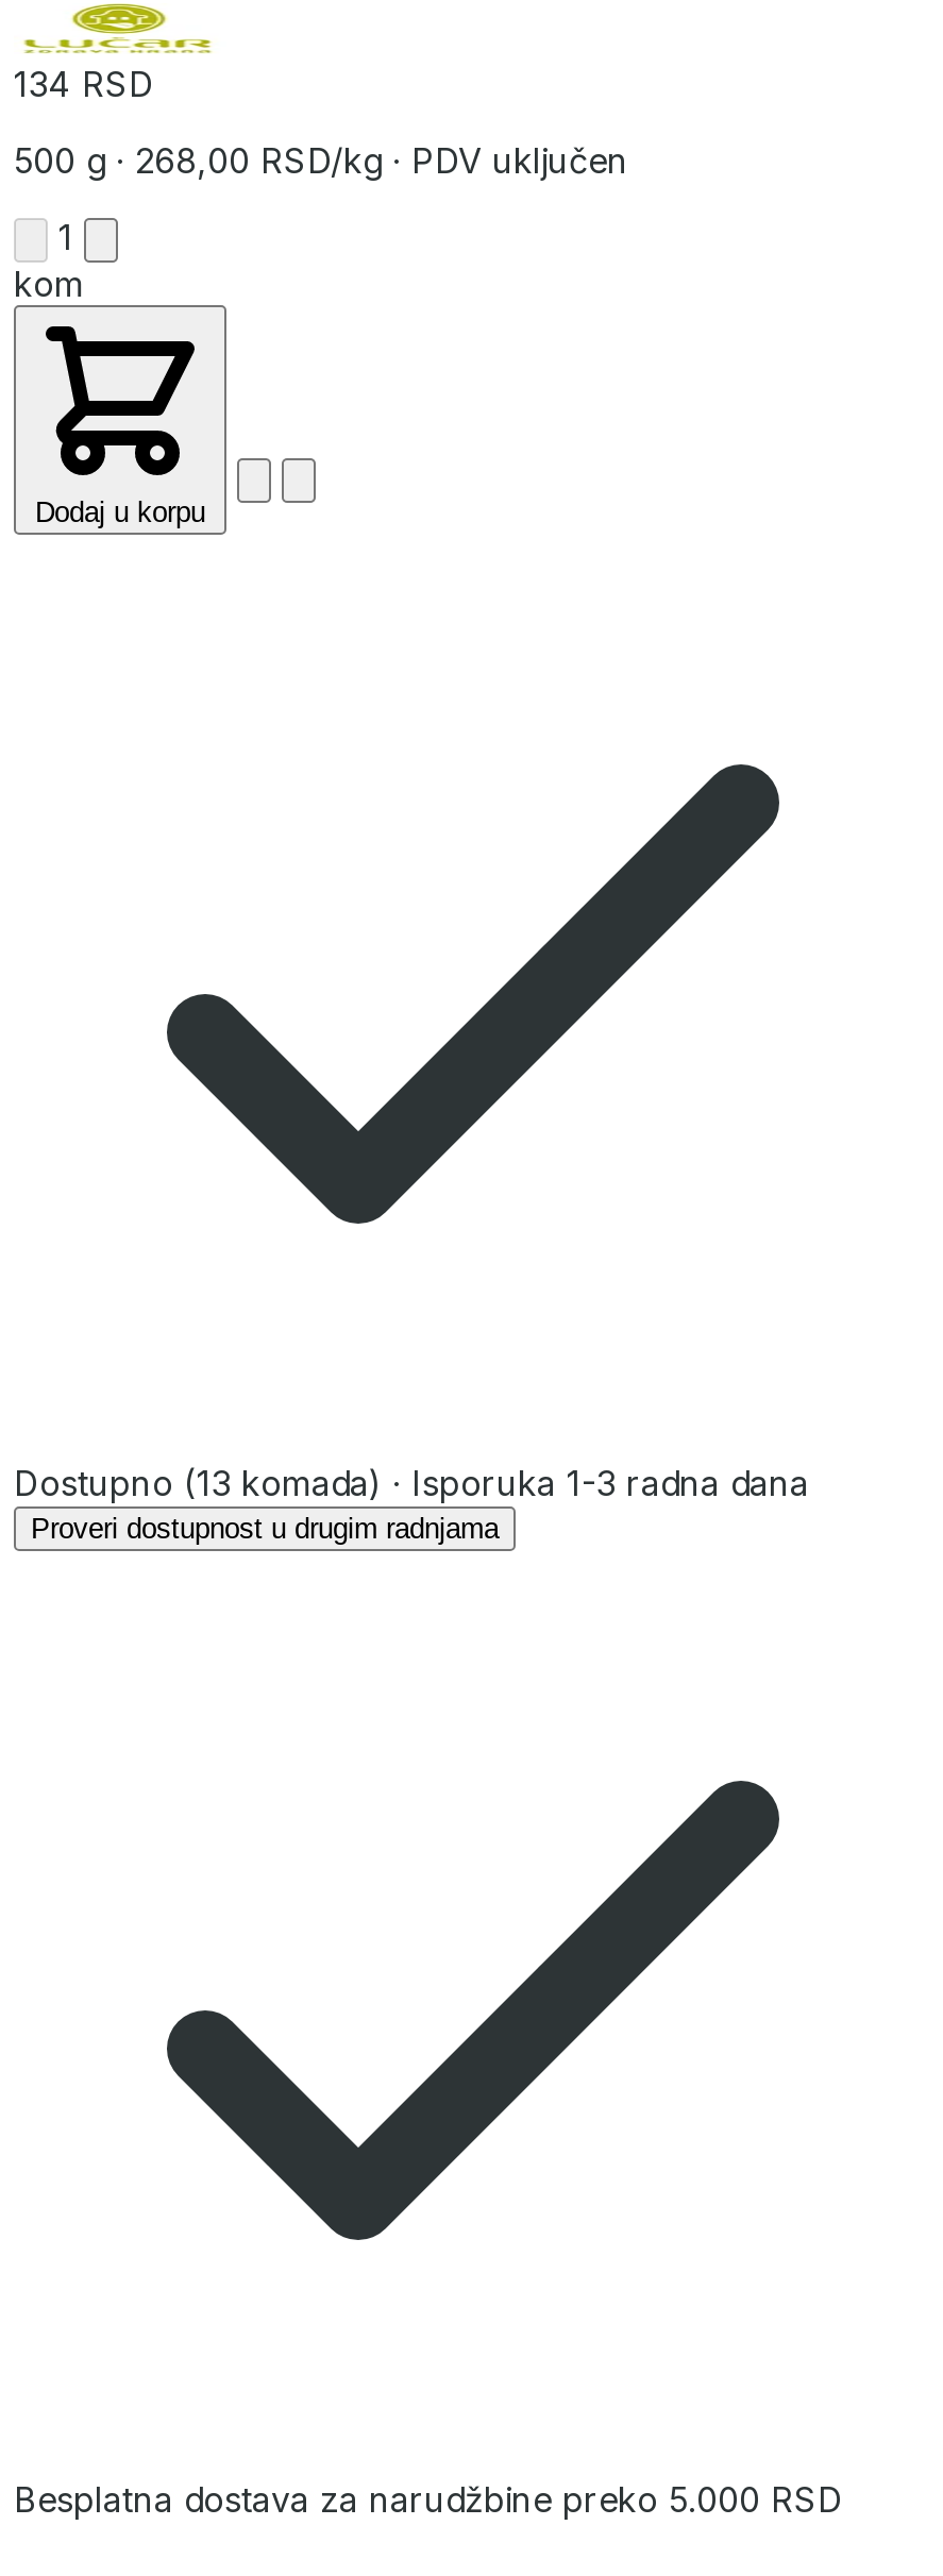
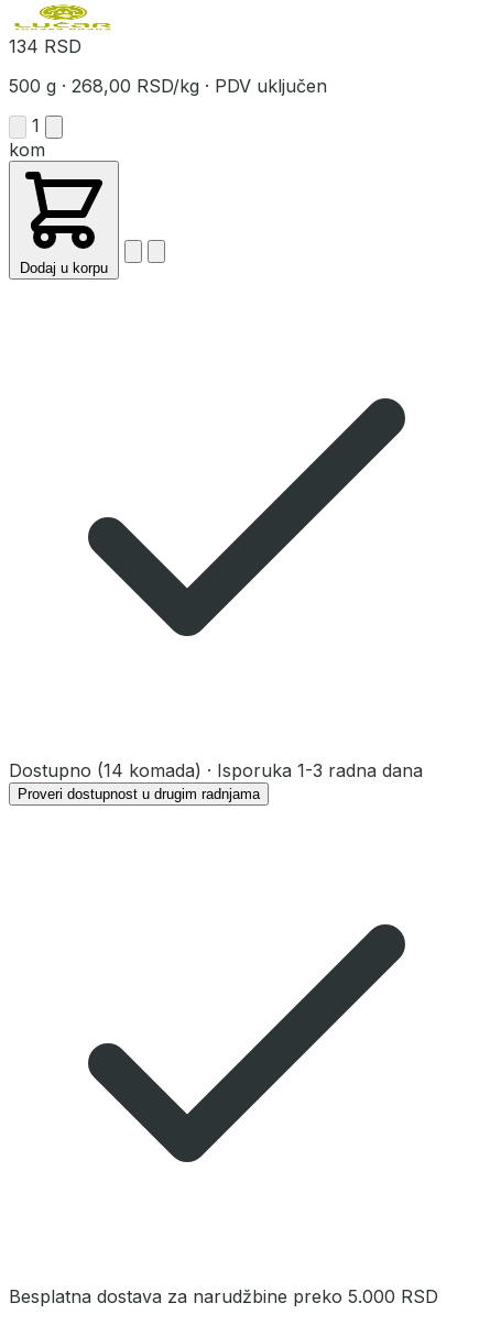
[14,1462,809,1504] Dostupno (13 komada) · Isporuka 1-3 radna dana -> [9,759,423,781] Dostupno (14 komada) · Isporuka 1-3 radna dana

